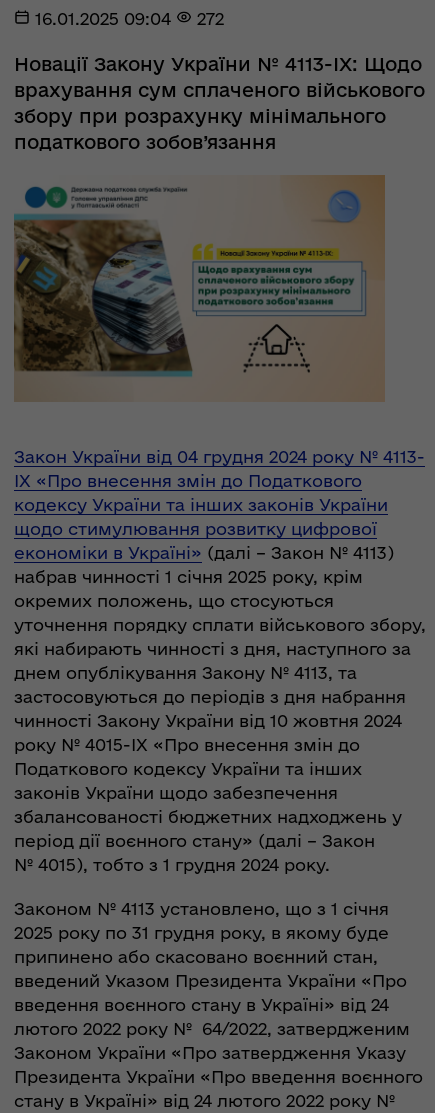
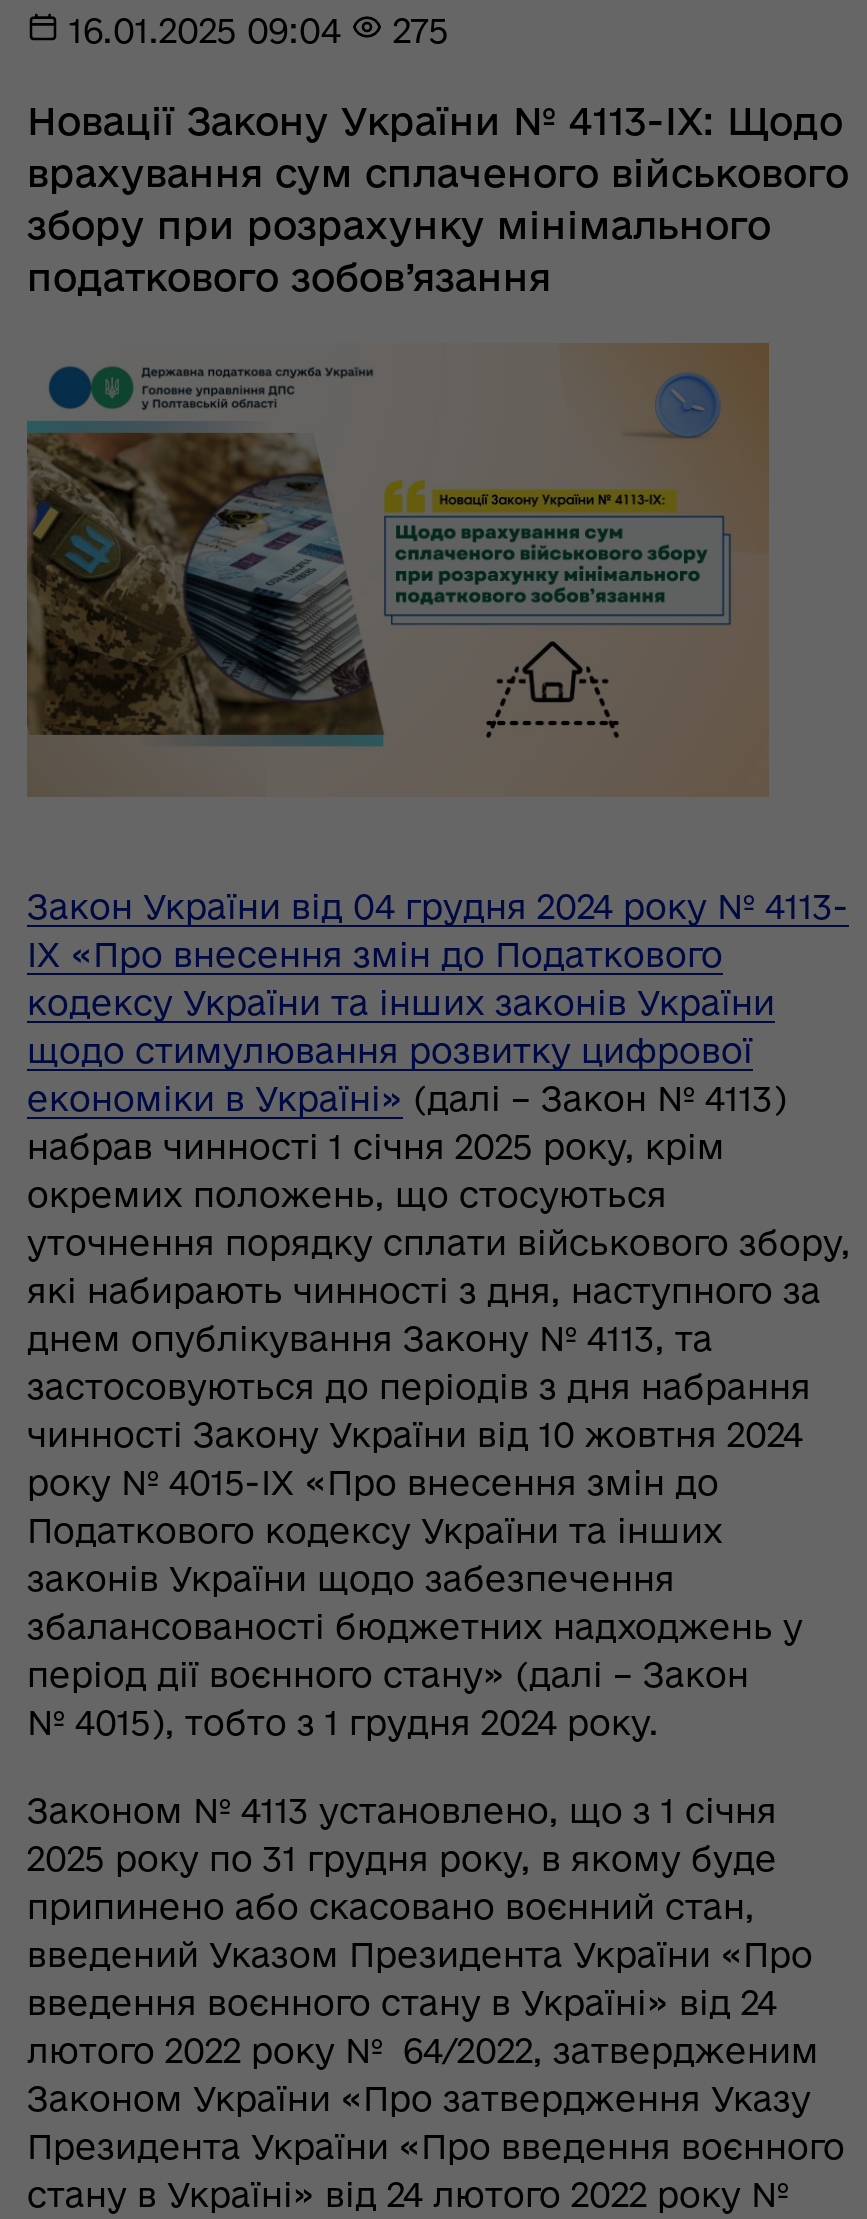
[30,8,224,27] 16.01.2025 09:04 272 -> [59,10,449,48] 16.01.2025 09:04 275

